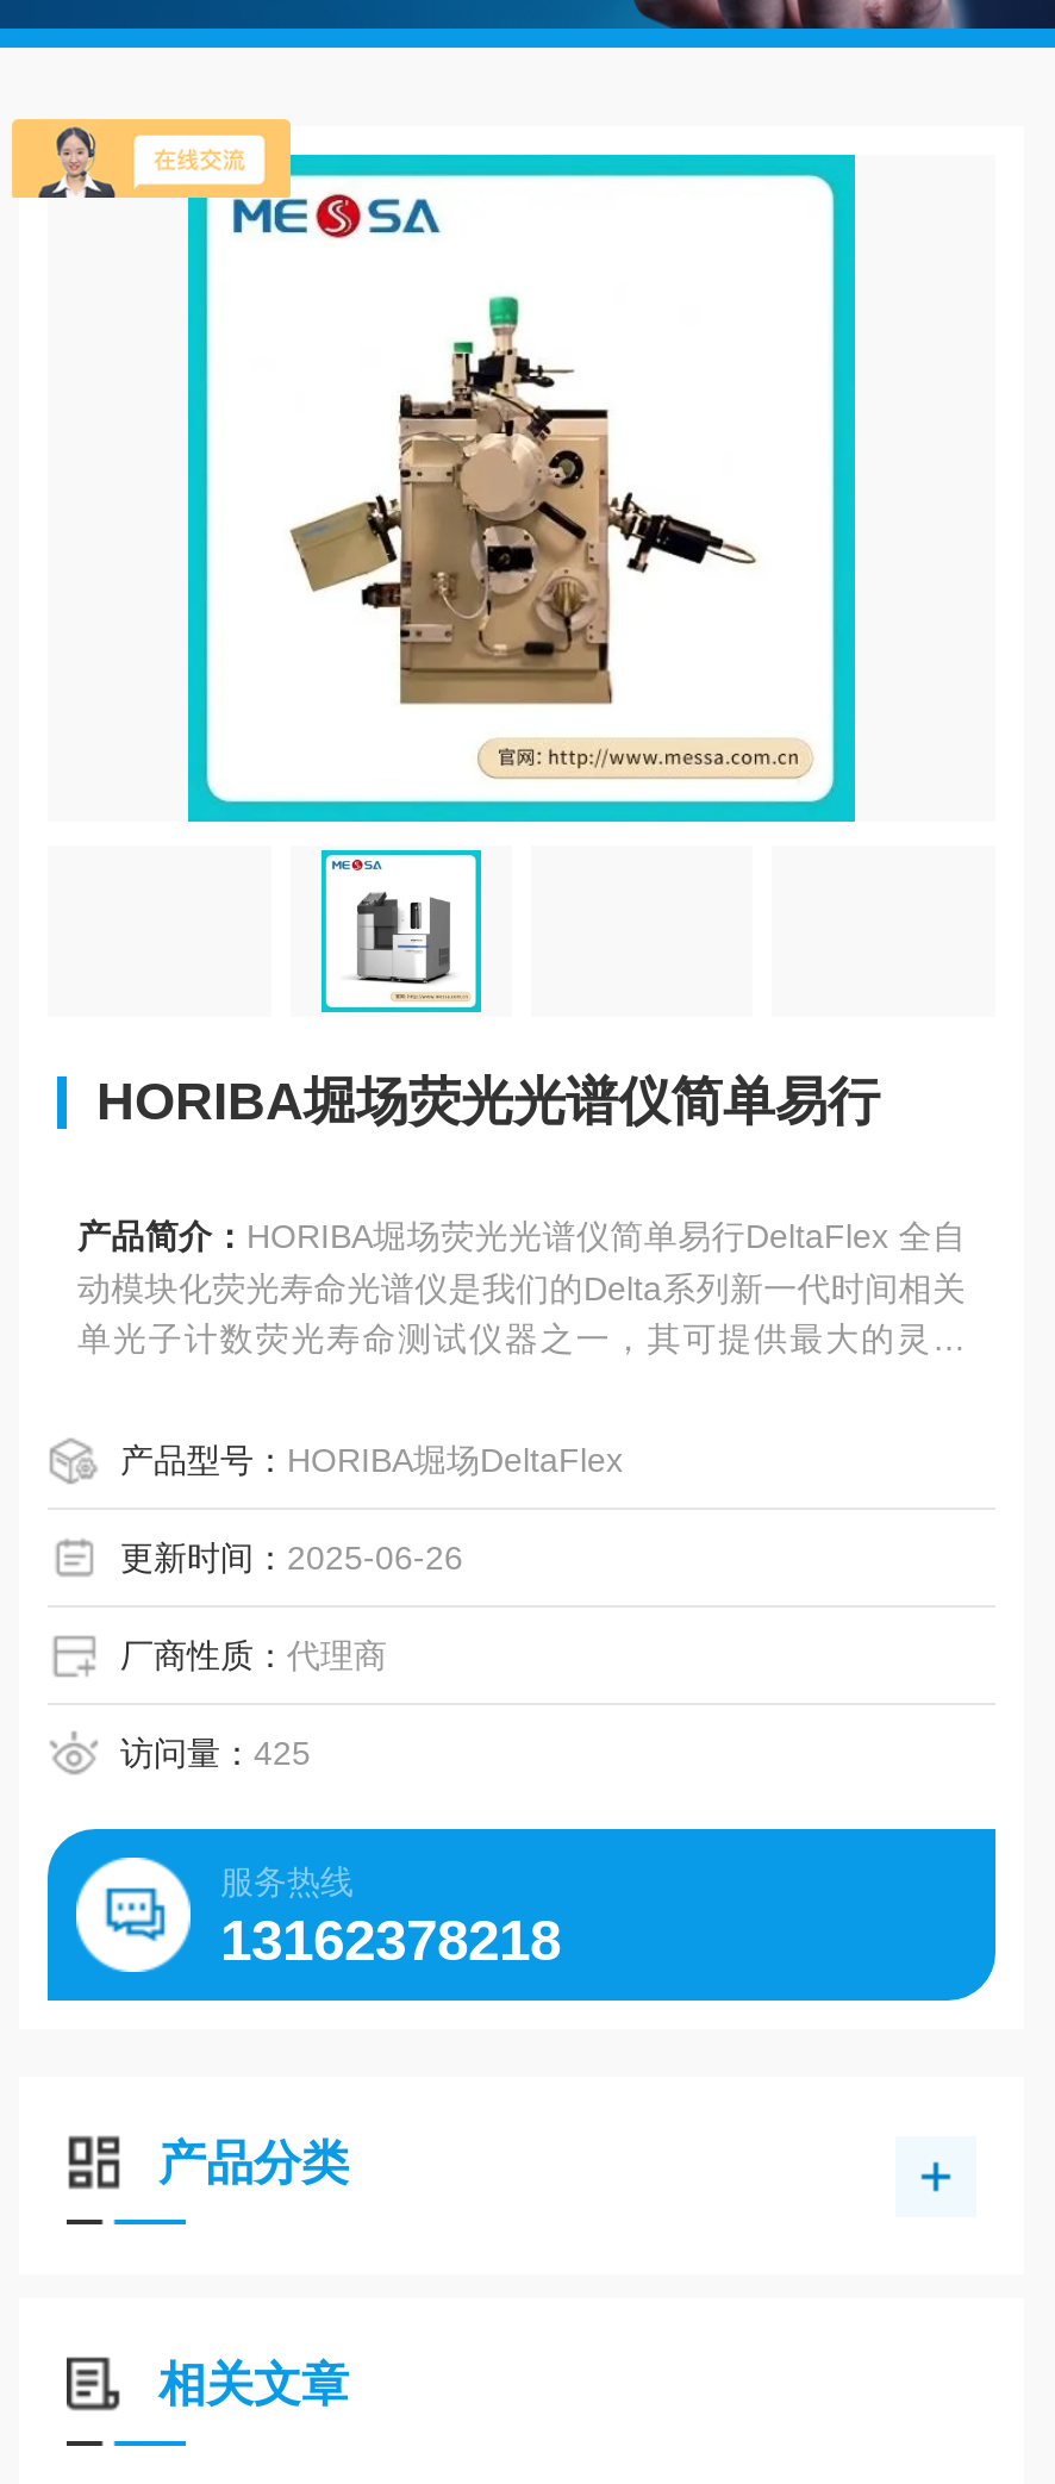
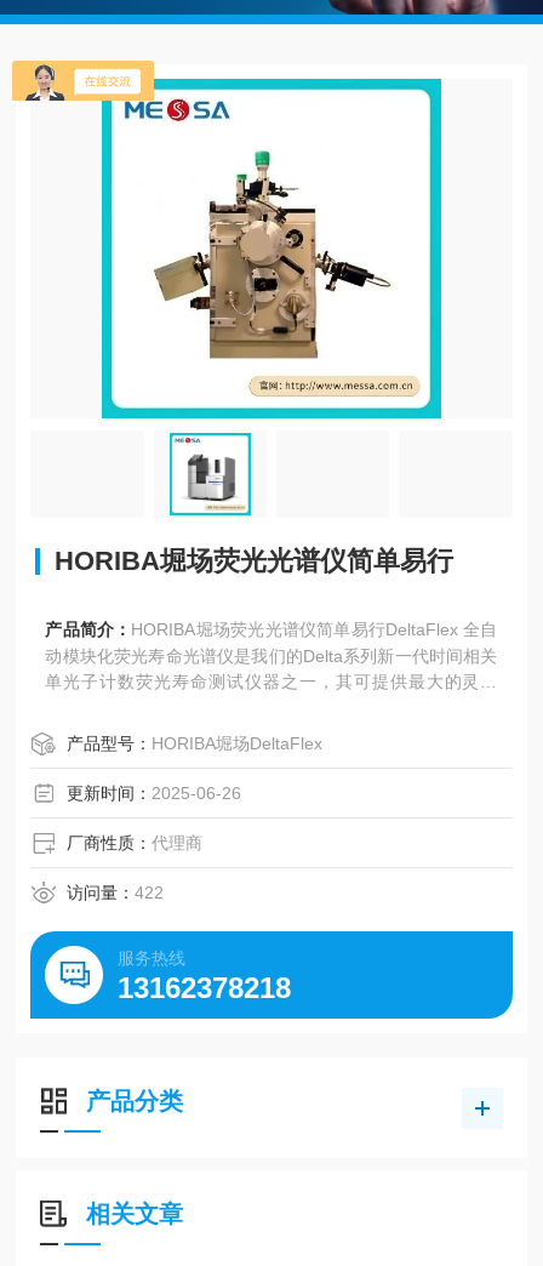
[120,1734,311,1772] 访问量：425 -> [67,883,164,902] 访问量：422

